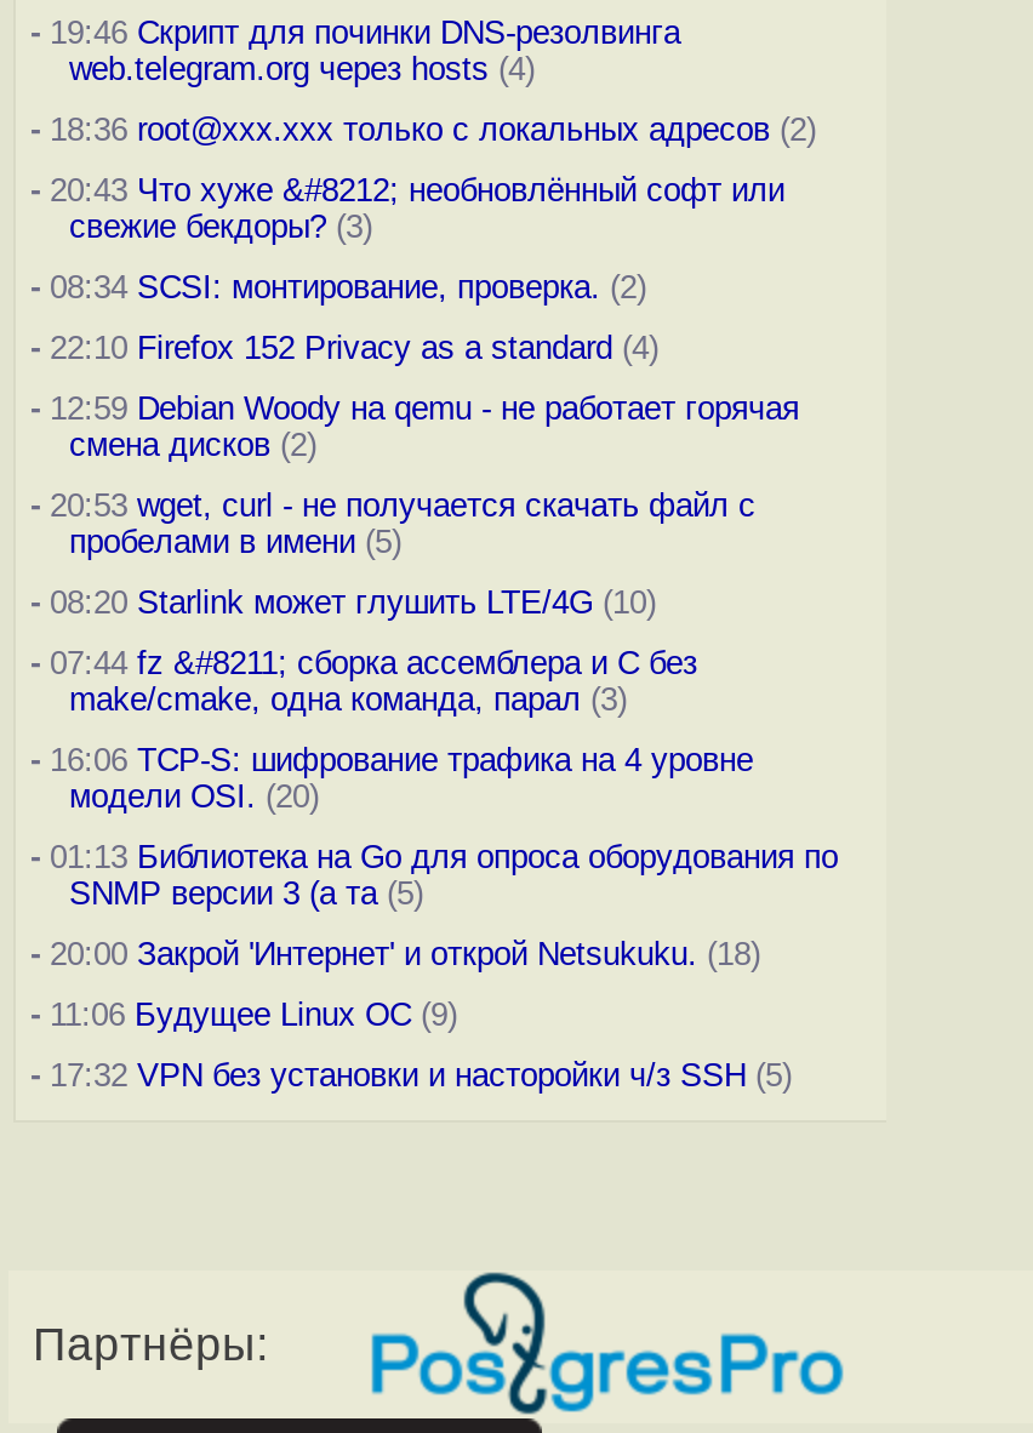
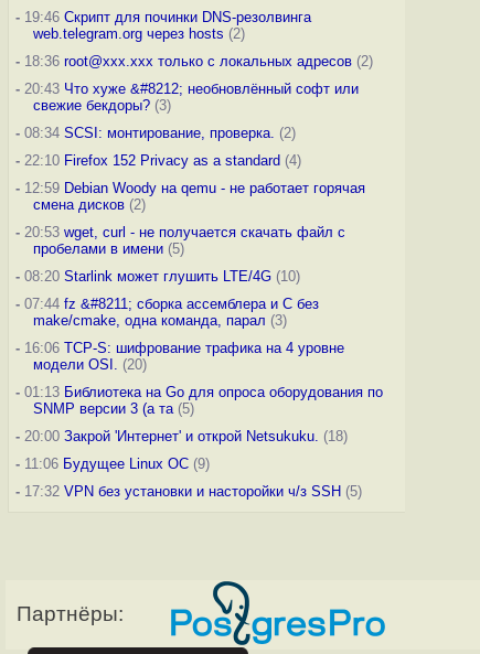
[69,51,535,87] web.telegram.org через hosts (4) -> [33,25,245,42] web.telegram.org через hosts (2)

